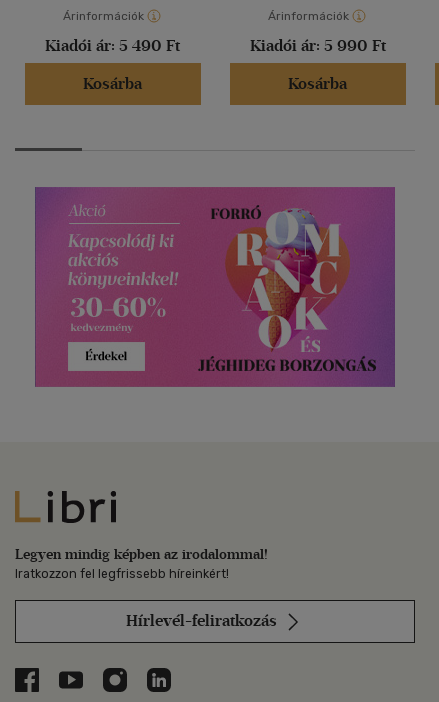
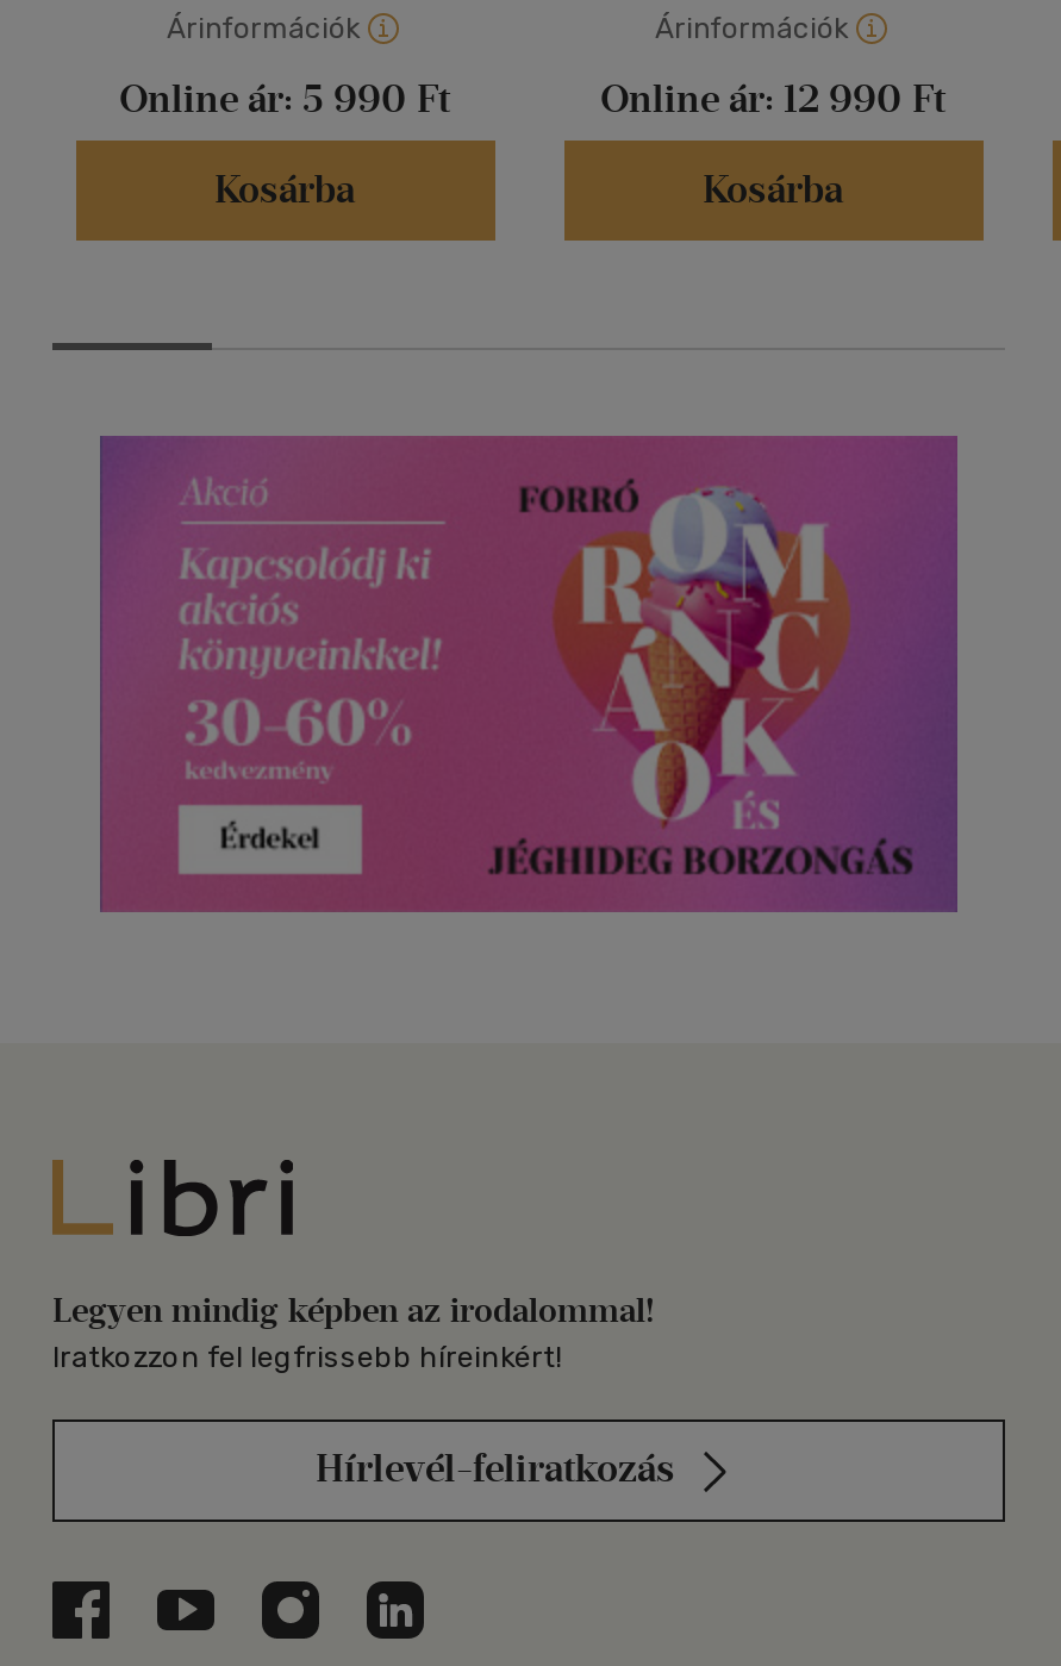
[45,36,180,55] Kiadói ár: 5 490 Ft -> [119,77,450,122] Online ár: 5 990 Ft
[249,36,385,55] Kiadói ár: 5 990 Ft -> [600,77,945,122] Online ár: 12 990 Ft

